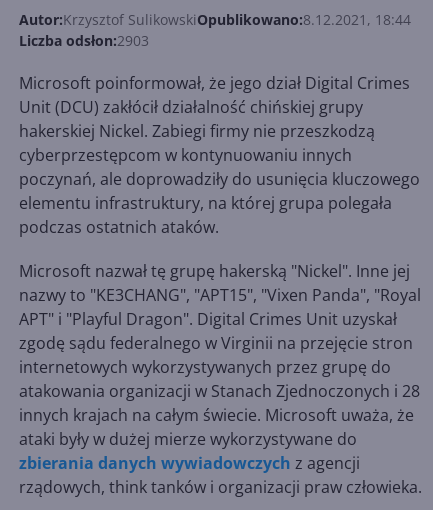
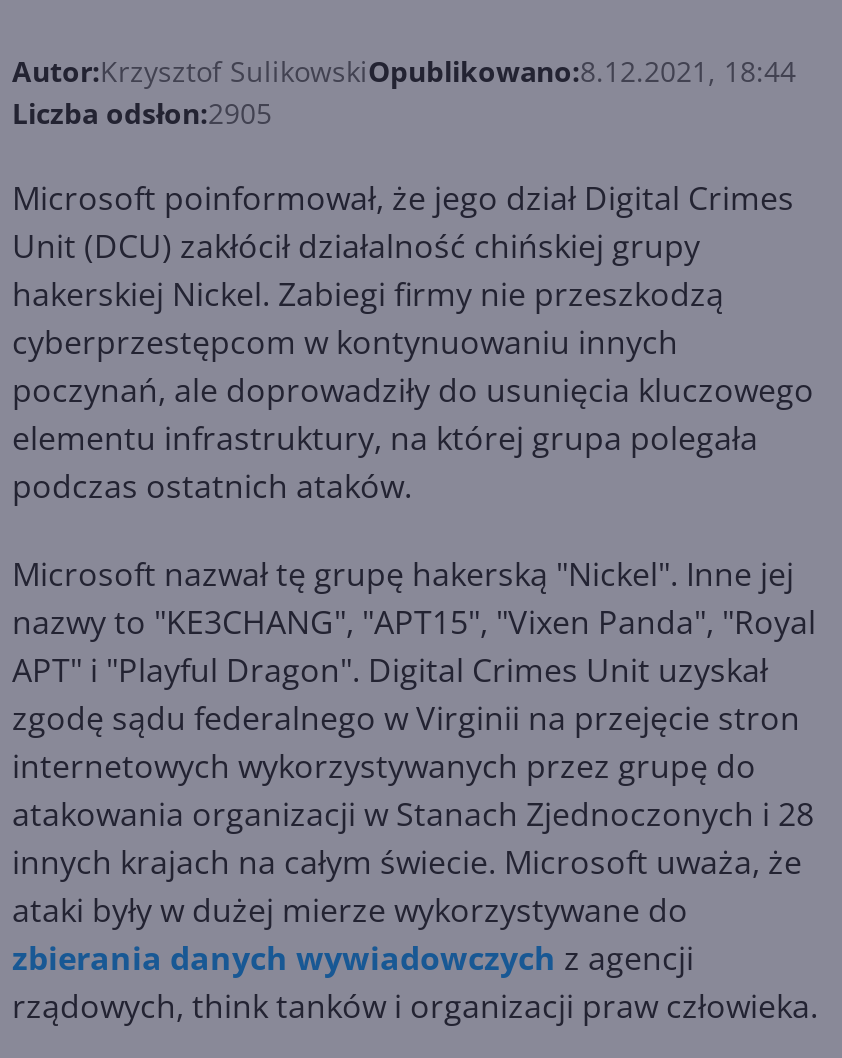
[19,31,149,50] Liczba odsłon:2903 -> [12,94,272,132] Liczba odsłon:2905

